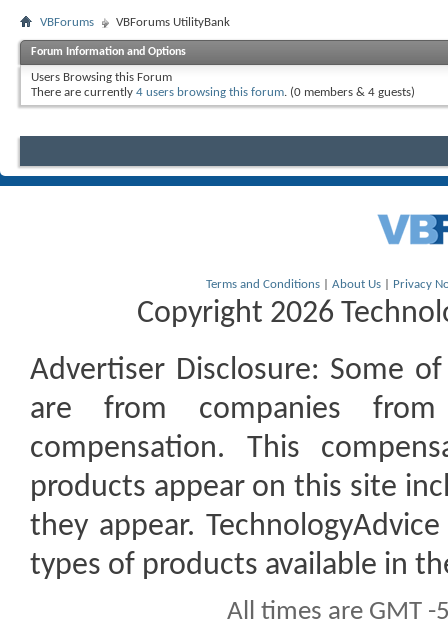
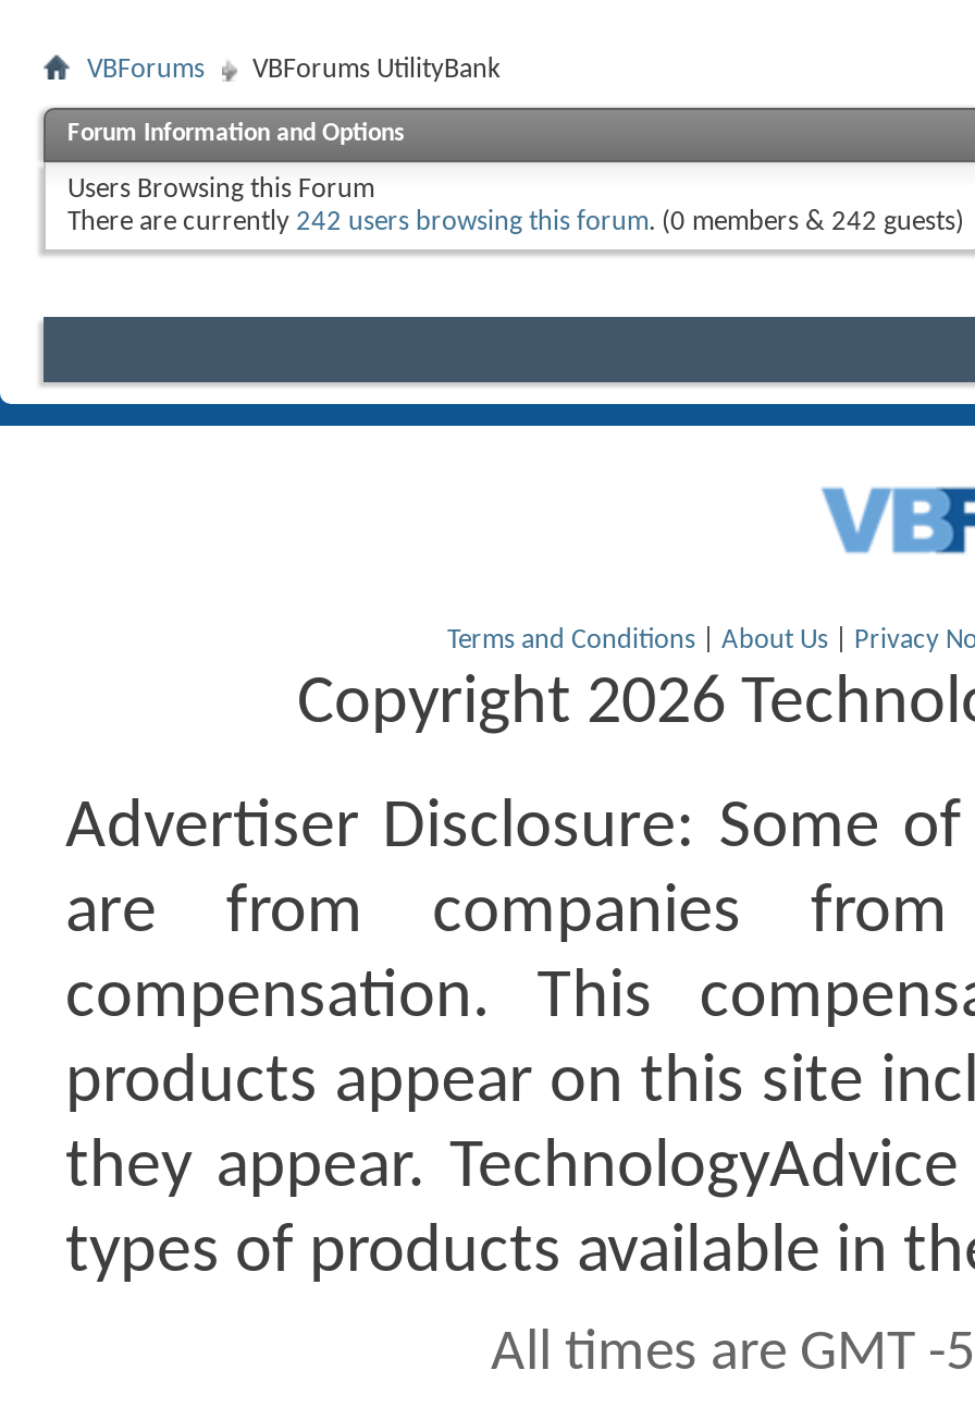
[31,86,415,99] There are currently 4 users browsing this forum. (0 members & 4 guests) -> [67,208,964,236] There are currently 242 users browsing this forum. (0 members & 242 guests)

